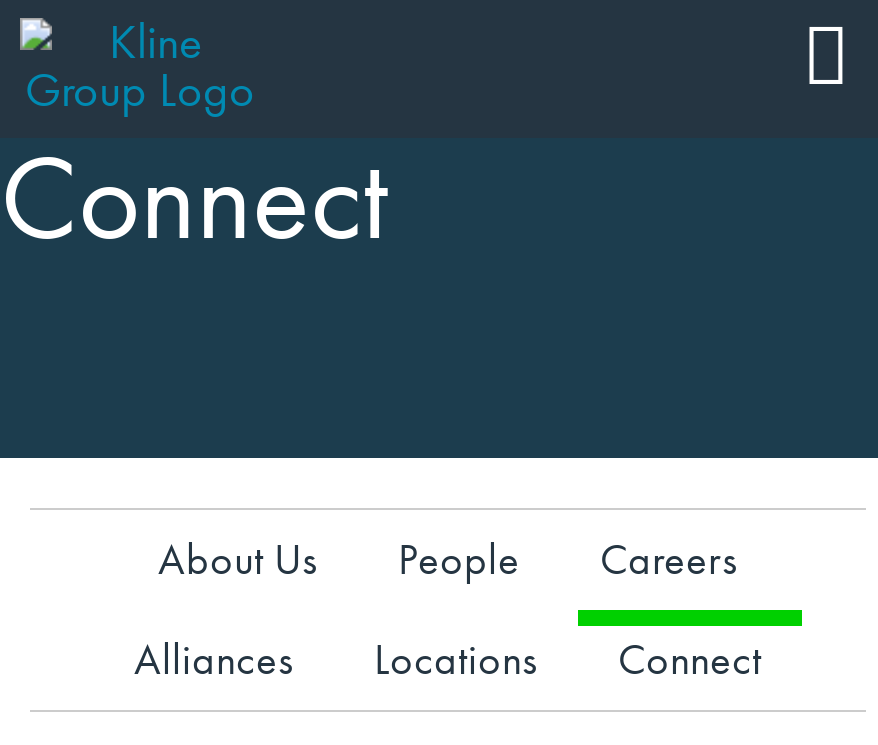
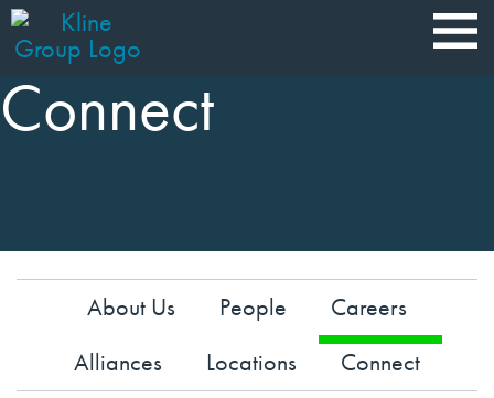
[786,26,866,90] [image] -> [432,12,479,50] [image]

